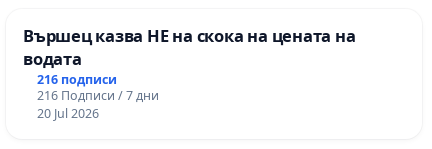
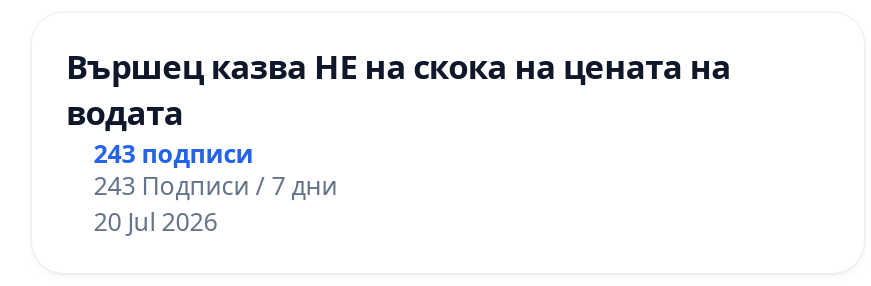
[37,71,117,88] 216 подписи -> [94,137,254,171] 243 подписи
[37,87,159,104] 216 Подписи / 7 дни -> [94,169,338,203] 243 Подписи / 7 дни

